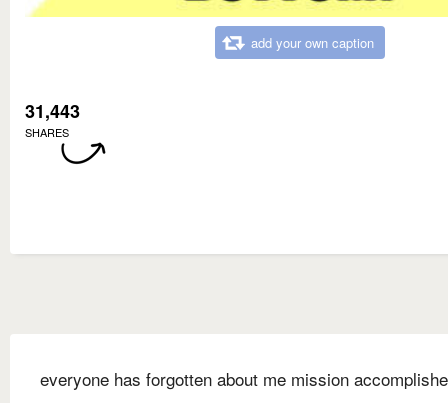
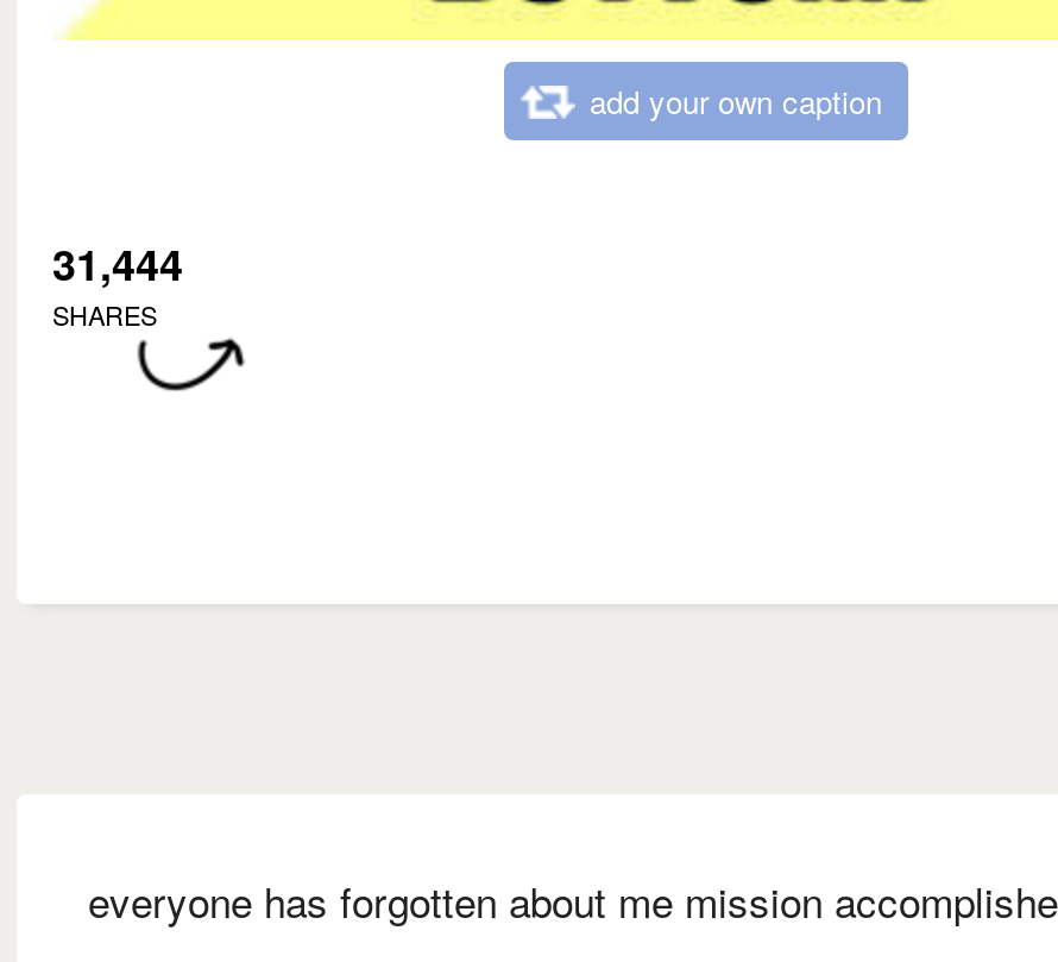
[25,98,80,124] 31,443 -> [52,234,183,296] 31,444

